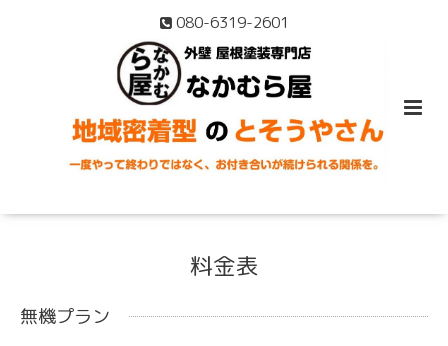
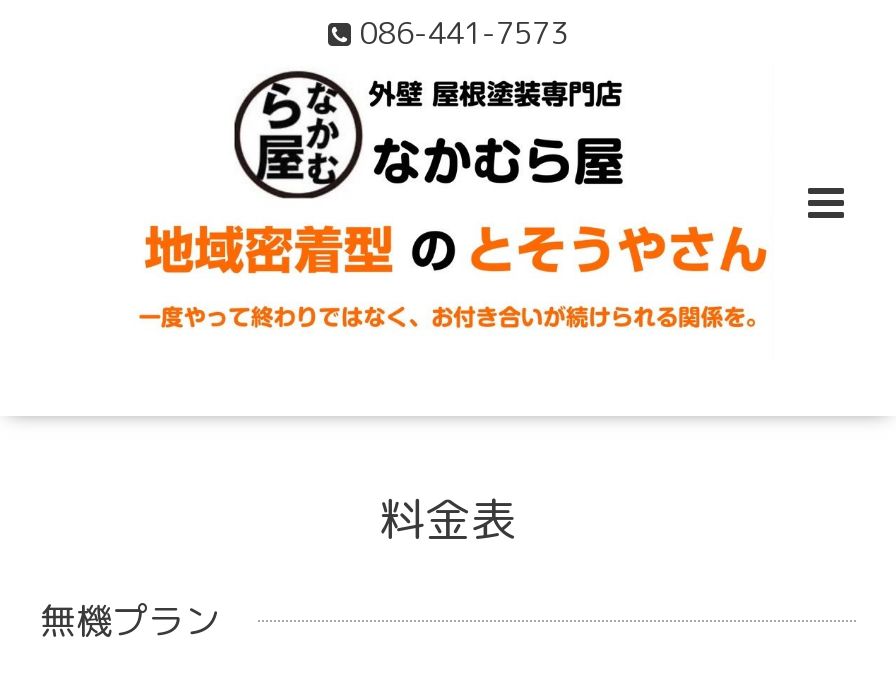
[171,12,288,33] 080-6319-2601 -> [352,12,568,54] 086-441-7573

